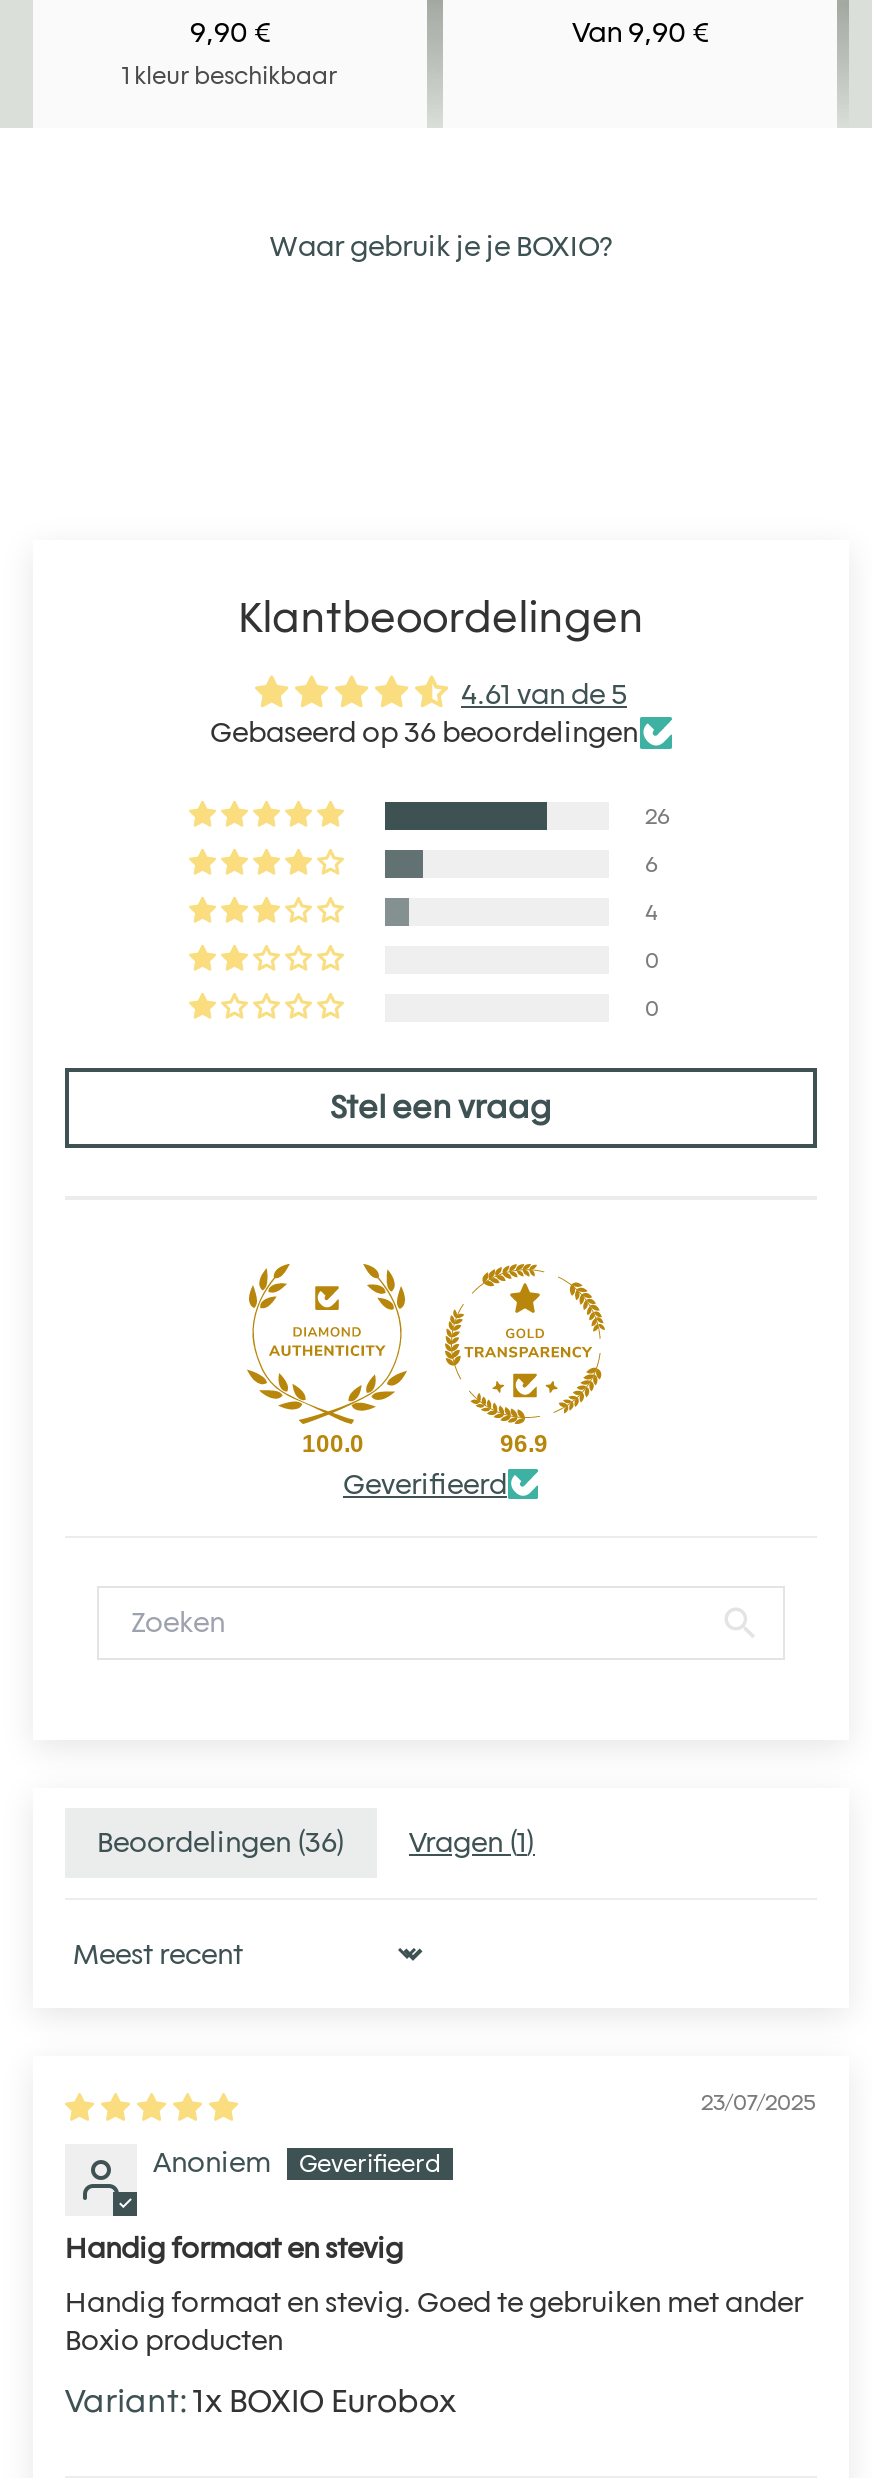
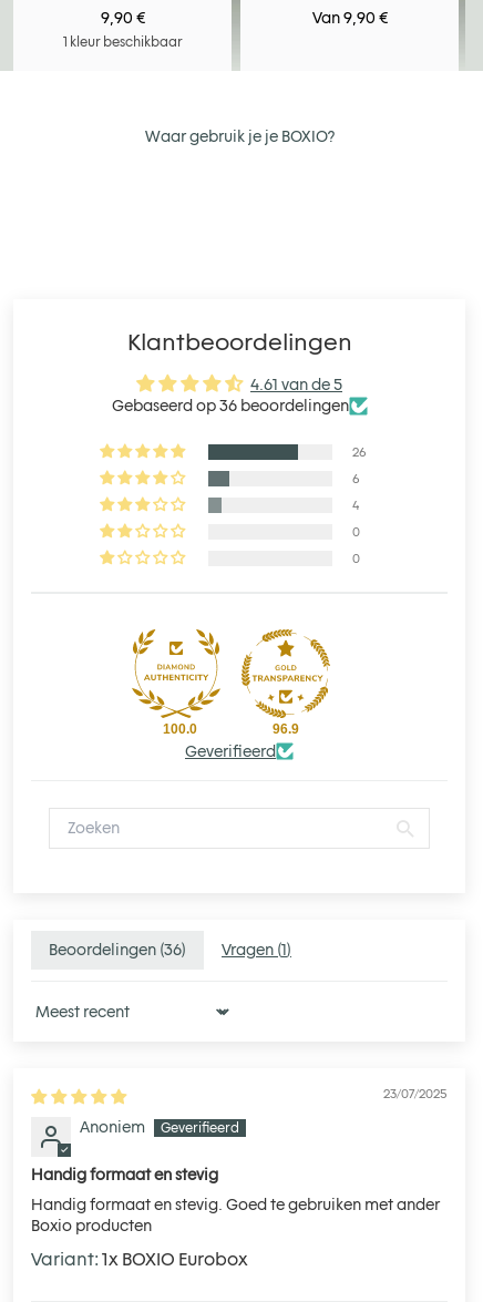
[330,1088,552,1126] Stel een vraag -> none

